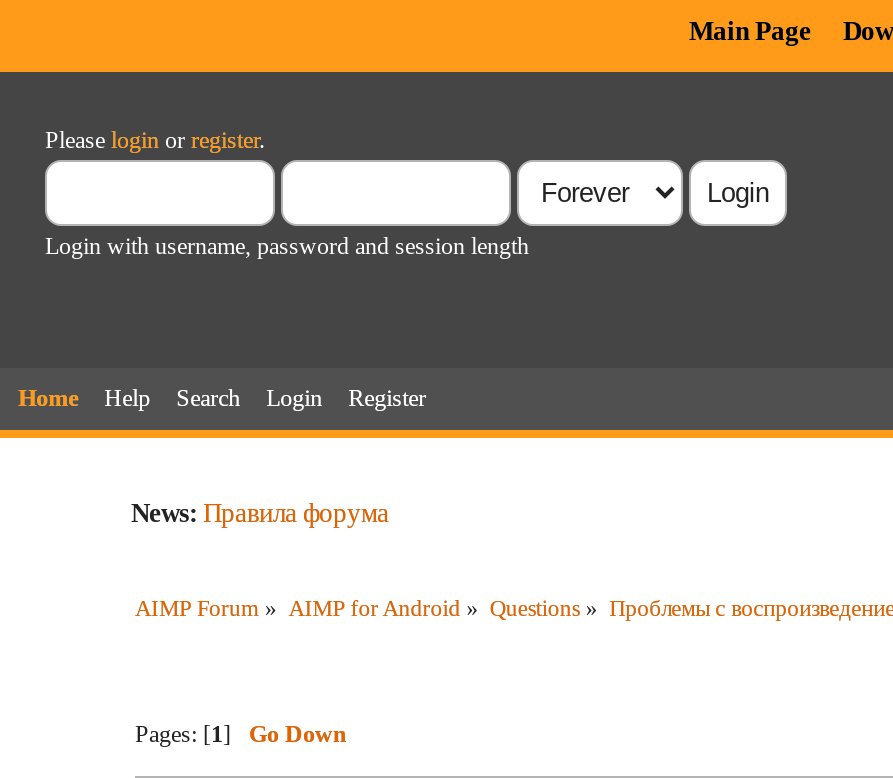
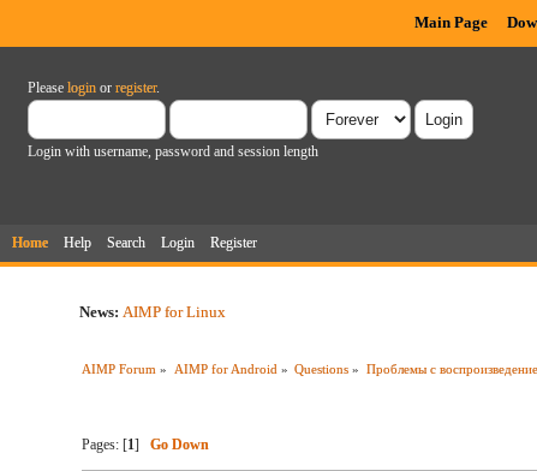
[131,498,389,528] News: Правила форума -> [79,303,226,321] News: AIMP for Linux

